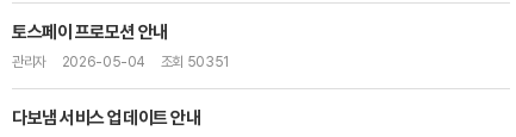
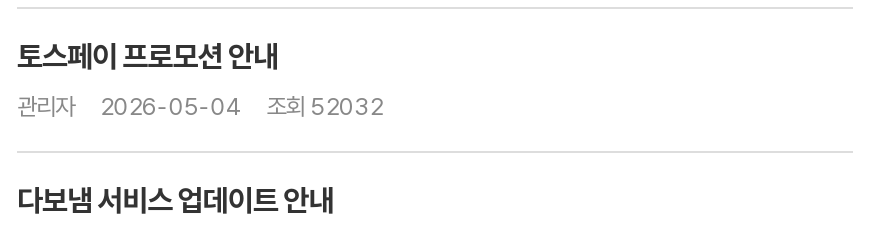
[12,54,229,70] 관리자 2026-05-04 조회 50351 -> [17,93,383,121] 관리자 2026-05-04 조회 52032

